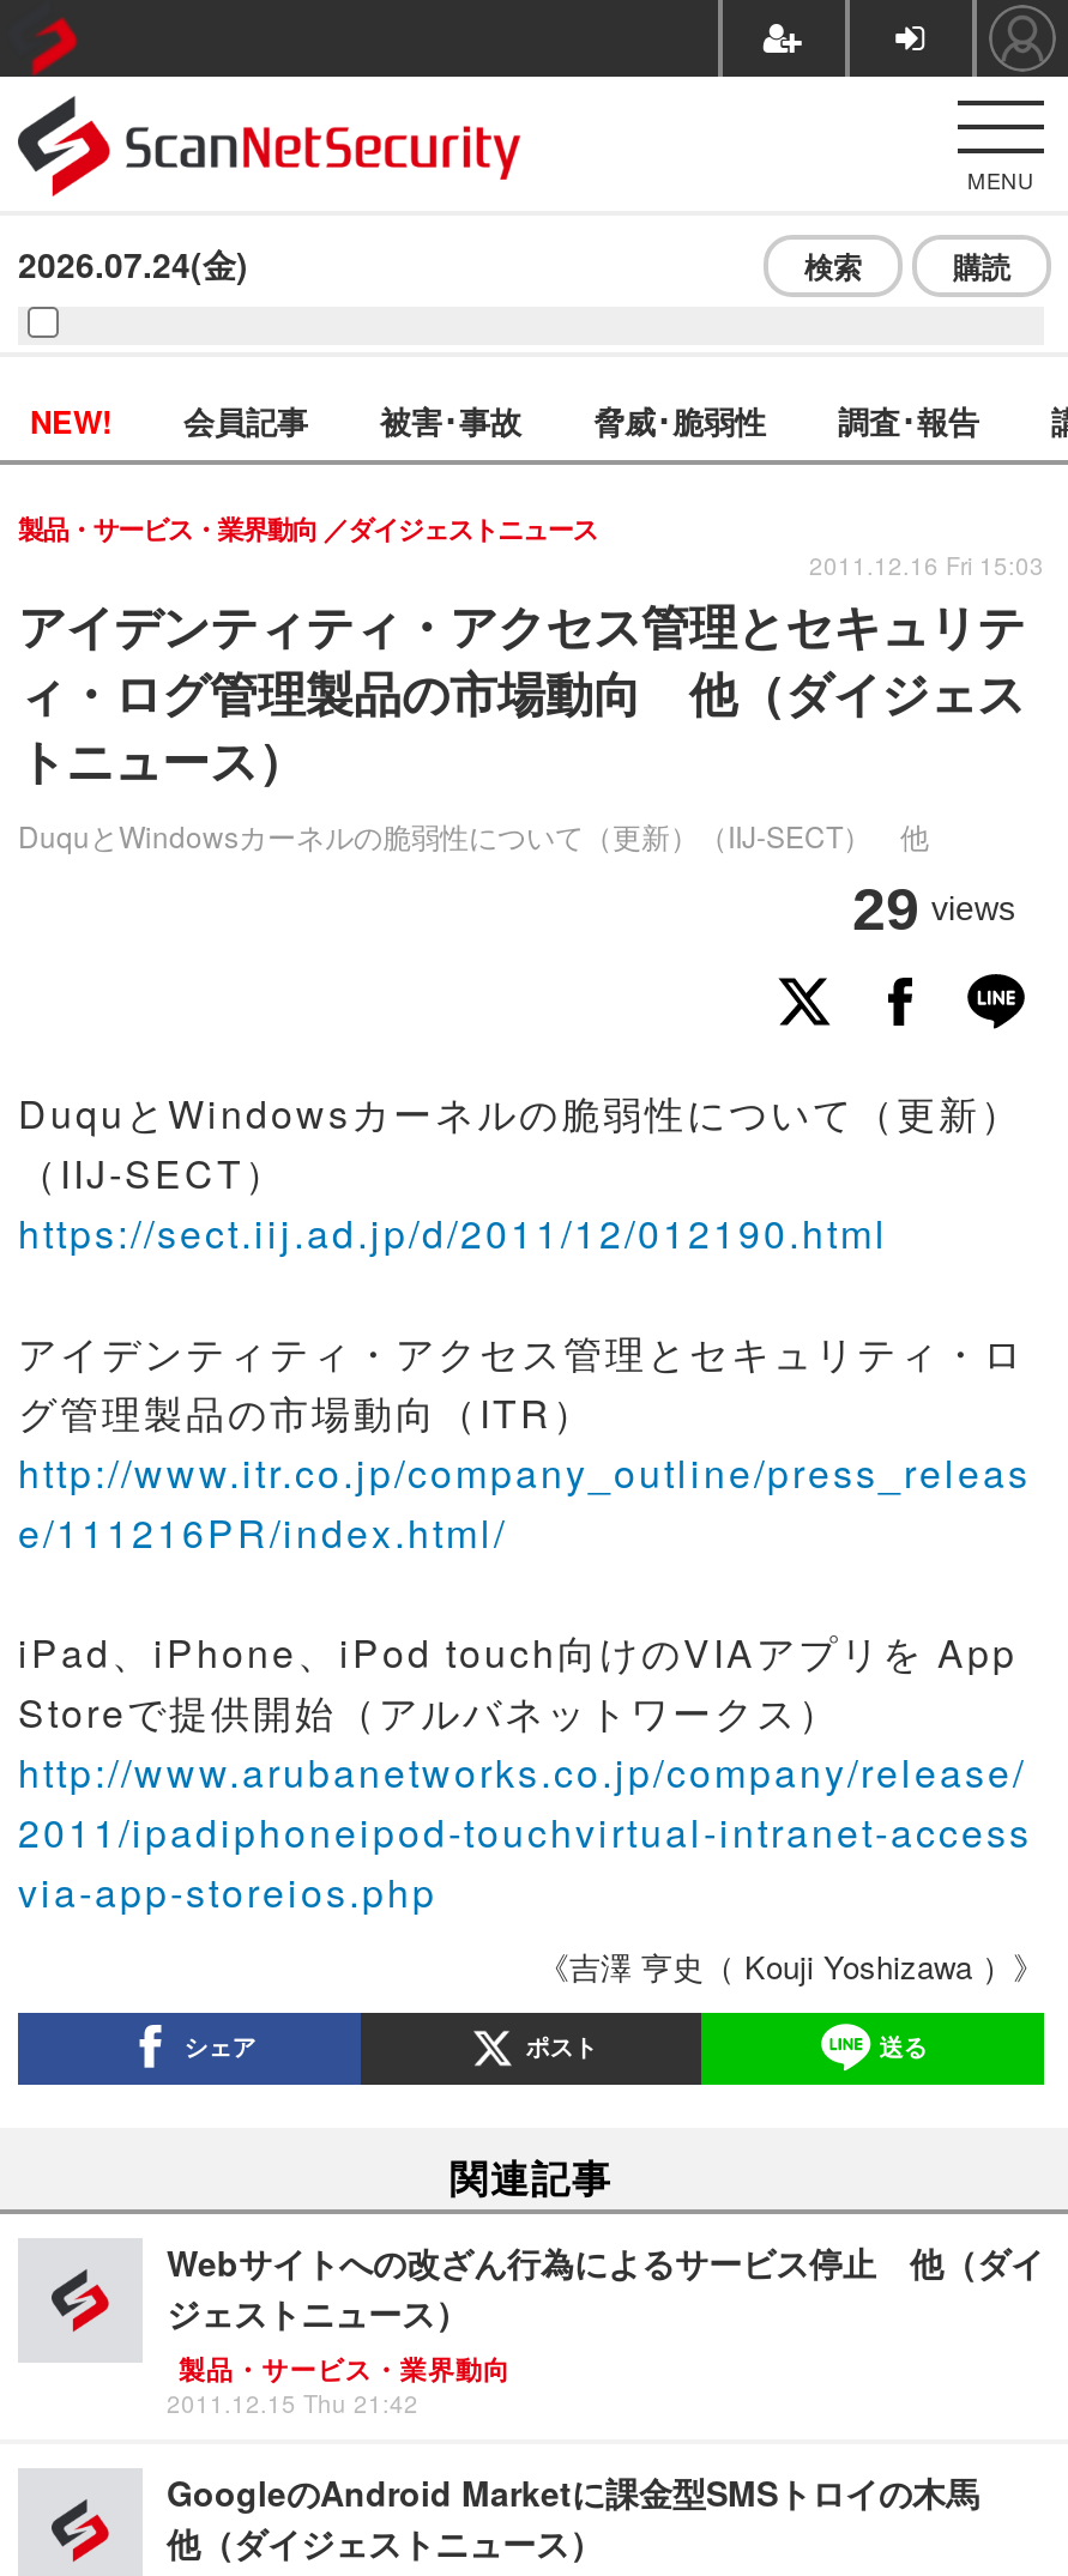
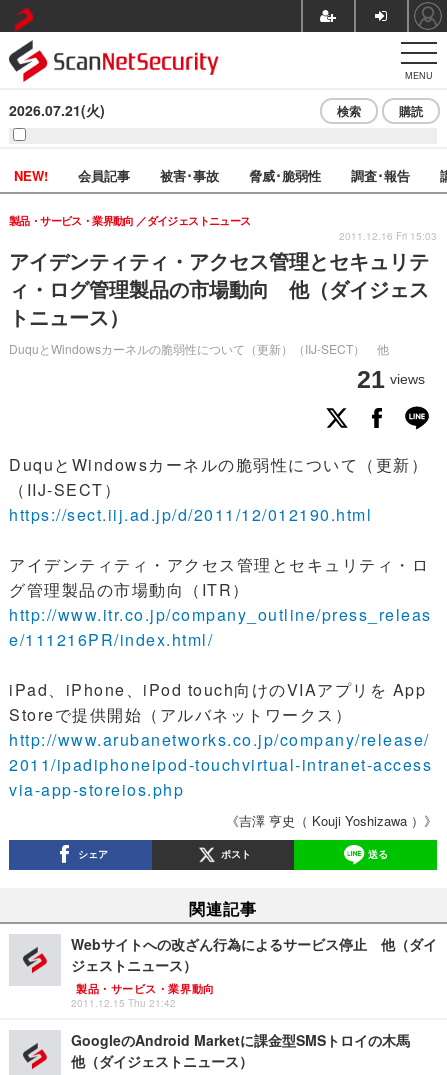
[18,240,248,288] 2026.07.24(金) -> [9,100,105,120] 2026.07.21(火)
[852,875,1015,942] 29 views -> [357,365,425,393] 21 views

